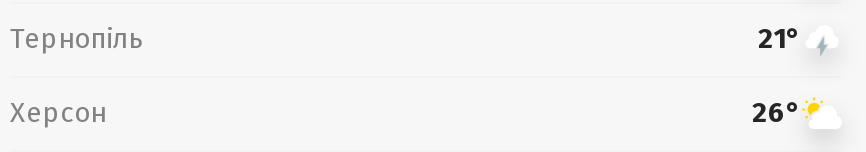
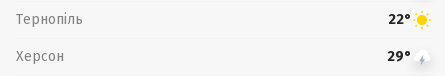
[758,22,802,56] 21° -> [388,11,412,28] 22°
[752,96,802,130] 26° -> [387,48,412,65] 29°

